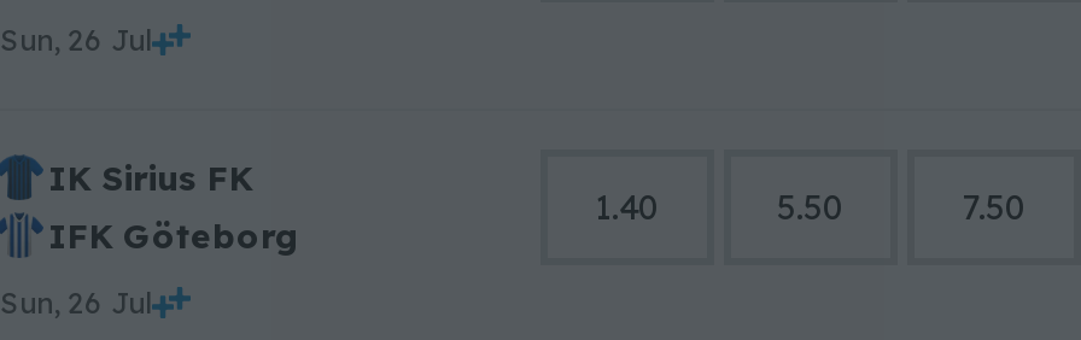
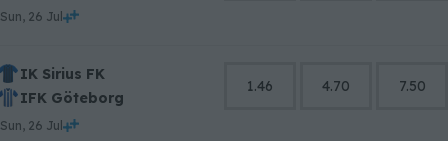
[595,185,660,228] 1.40 -> [247,77,273,95] 1.46
[777,185,845,228] 5.50 -> [322,77,350,95] 4.70

